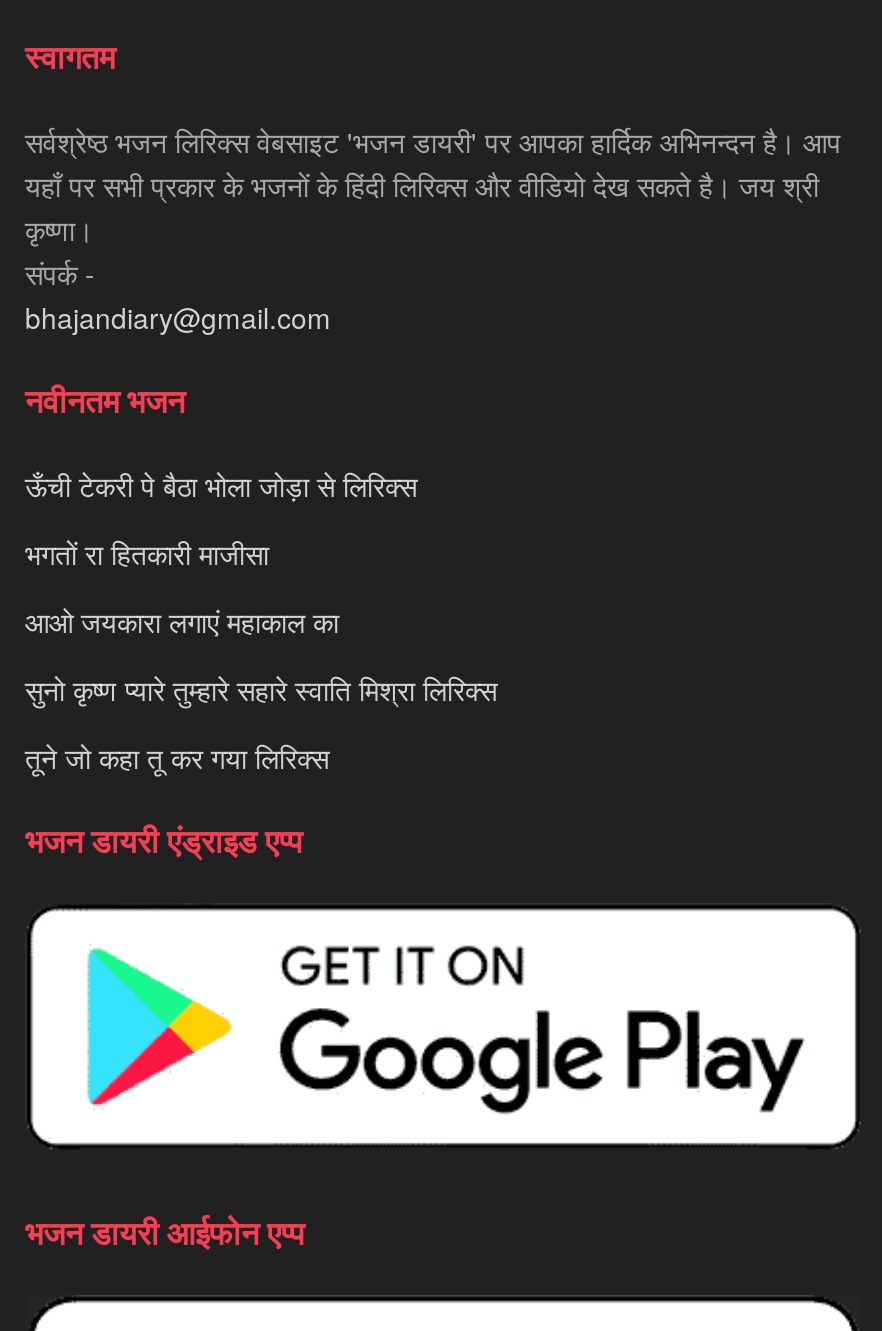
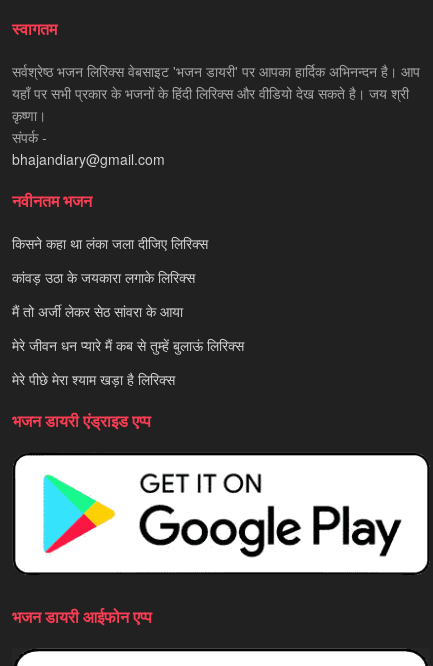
[25,466,417,506] ऊँची टेकरी पे बैठा भोला जोड़ा से लिरिक्स -> [12,233,208,253] किसने कहा था लंका जला दीजिए लिरिक्स
[25,534,269,574] भगतों रा हितकारी माजीसा -> [12,267,195,287] कांवड़ उठा के जयकारा लगाके लिरिक्स
[25,602,339,642] आओ जयकारा लगाएं महाकाल का -> [12,301,183,321] मैं तो अर्जी लेकर सेठ सांवरा के आया
[25,670,497,710] सुनो कृष्ण प्यारे तुम्हारे सहारे स्वाति मिश्रा लिरिक्स -> [12,335,244,355] मेरे जीवन धन प्यारे मैं कब से तुम्हें बुलाऊं लिरिक्स
[25,738,329,778] तूने जो कहा तू कर गया लिरिक्स -> [12,369,175,389] मेरे पीछे मेरा श्याम खड़ा है लिरिक्स

